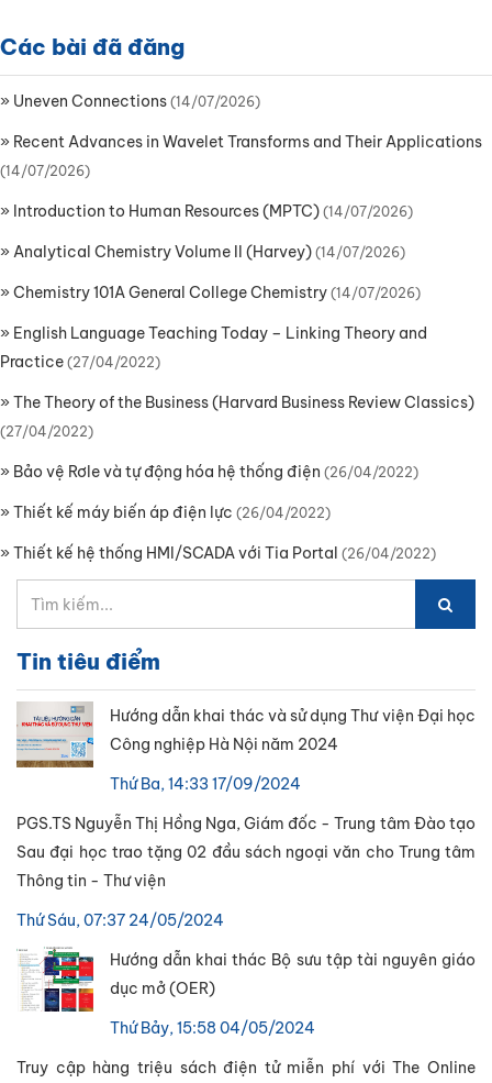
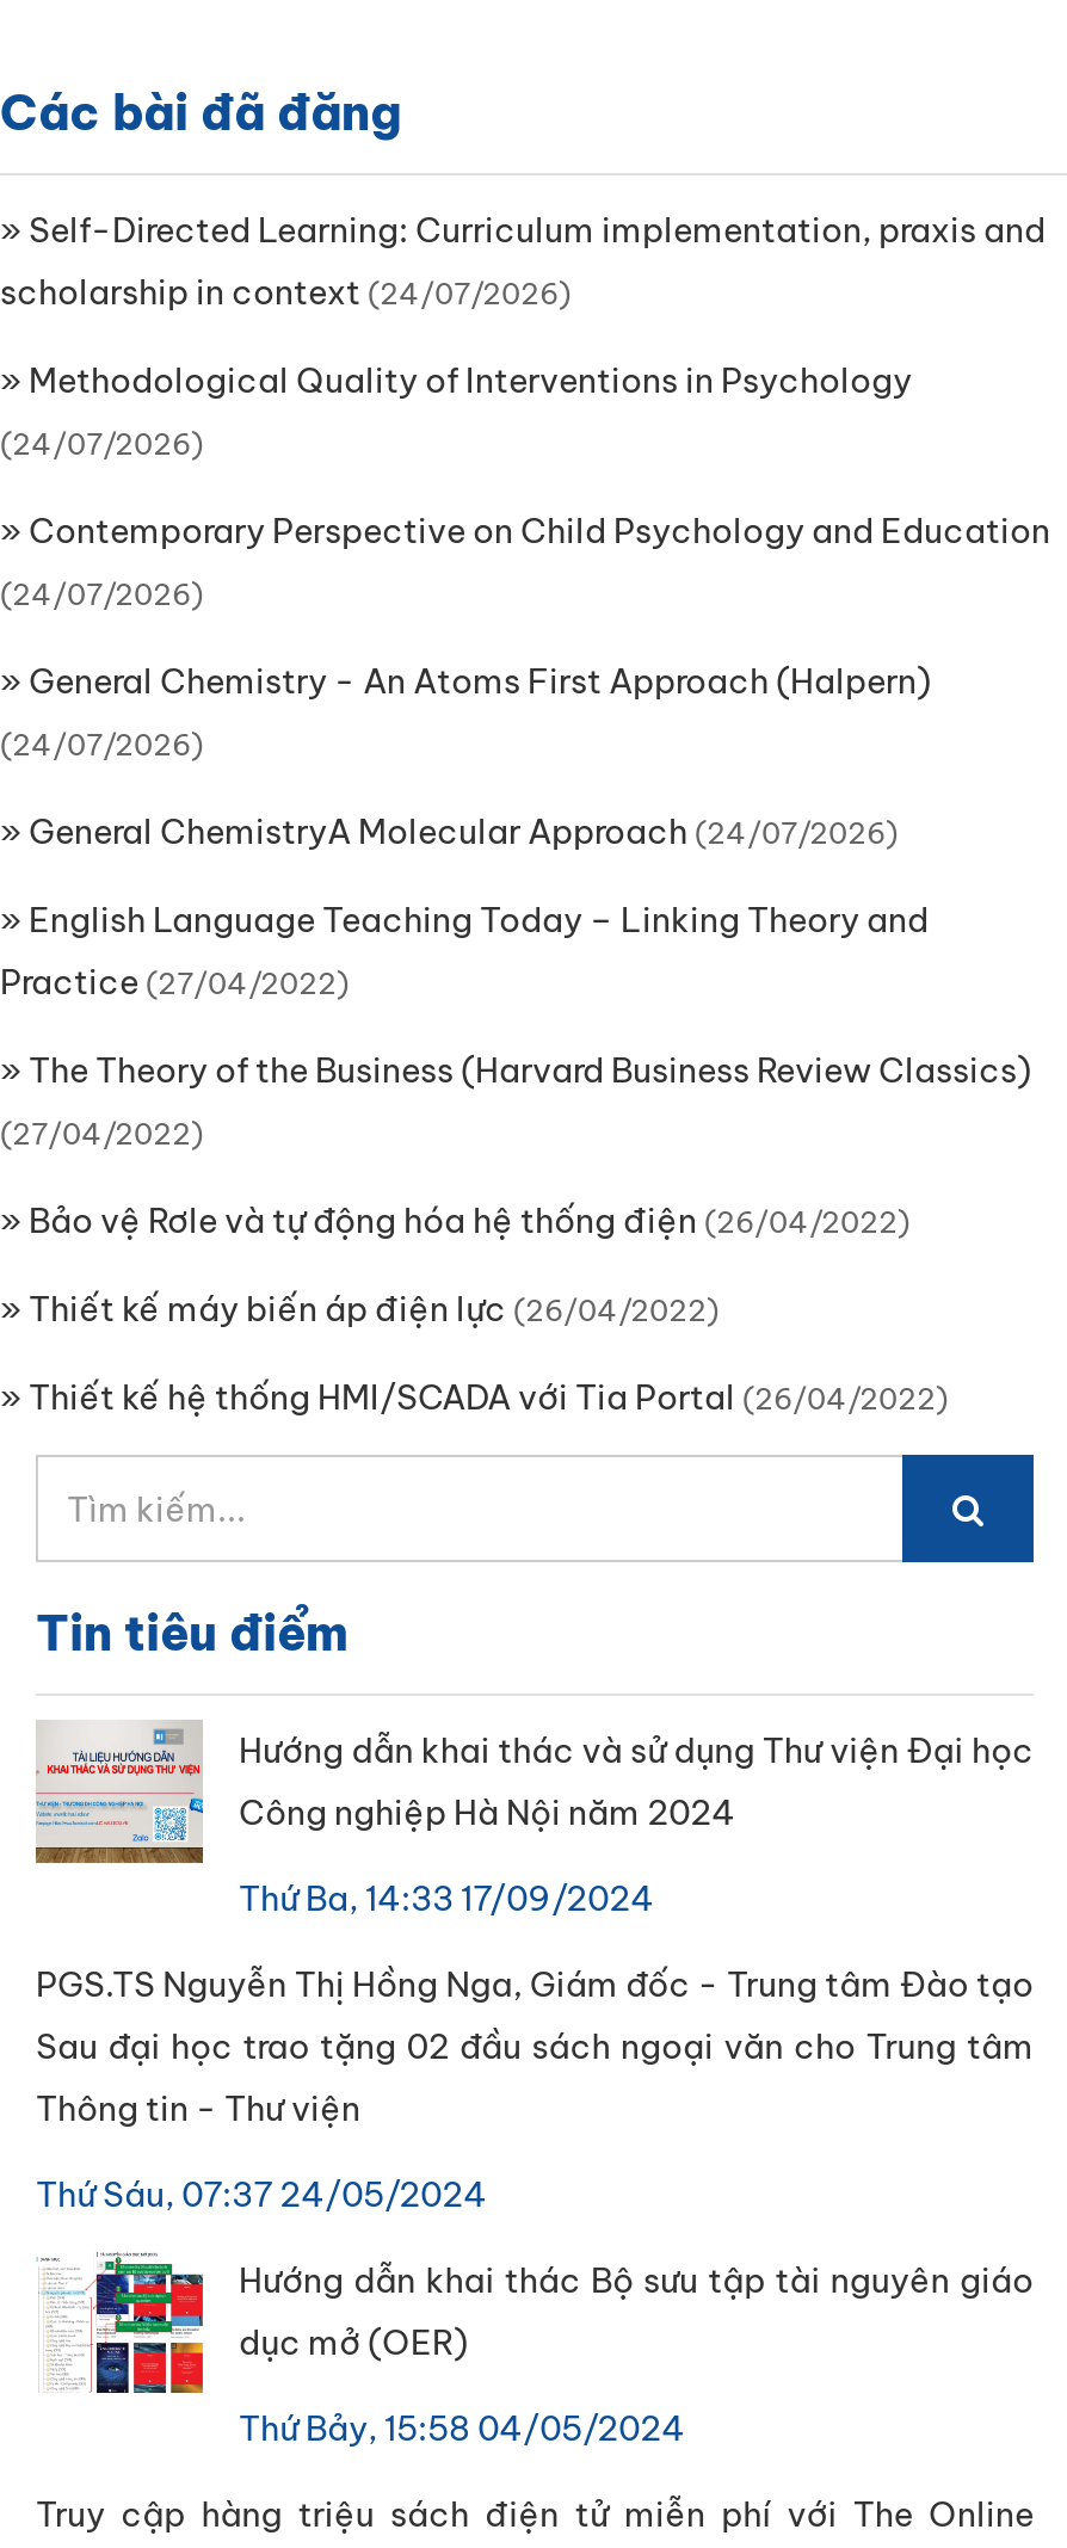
[0,91,482,302] » Uneven Connections (14/07/2026) | » Recent Advances in Wavelet Transforms and Their Applications | (14/07/2026) | » Introduction to Human Resources (MPTC) (14/07/2026) | » Analytical Chemistry Volume II (Harvey) (14/07/2026) | » Chemistry 101A General College Chemistry (14/07/2026) -> [0,209,1050,853] » Self-Directed Learning: Curriculum implementation, praxis and | scholarship in context (24/07/2026) | » Methodological Quality of Interventions in Psychology | (24/07/2026) | » Contemporary Perspective on Child Psychology and Education | (24/07/2026) | » General Chemistry - An Atoms First Approach (Halpern) | (24/07/2026) | » General ChemistryA Molecular Approach (24/07/2026)

